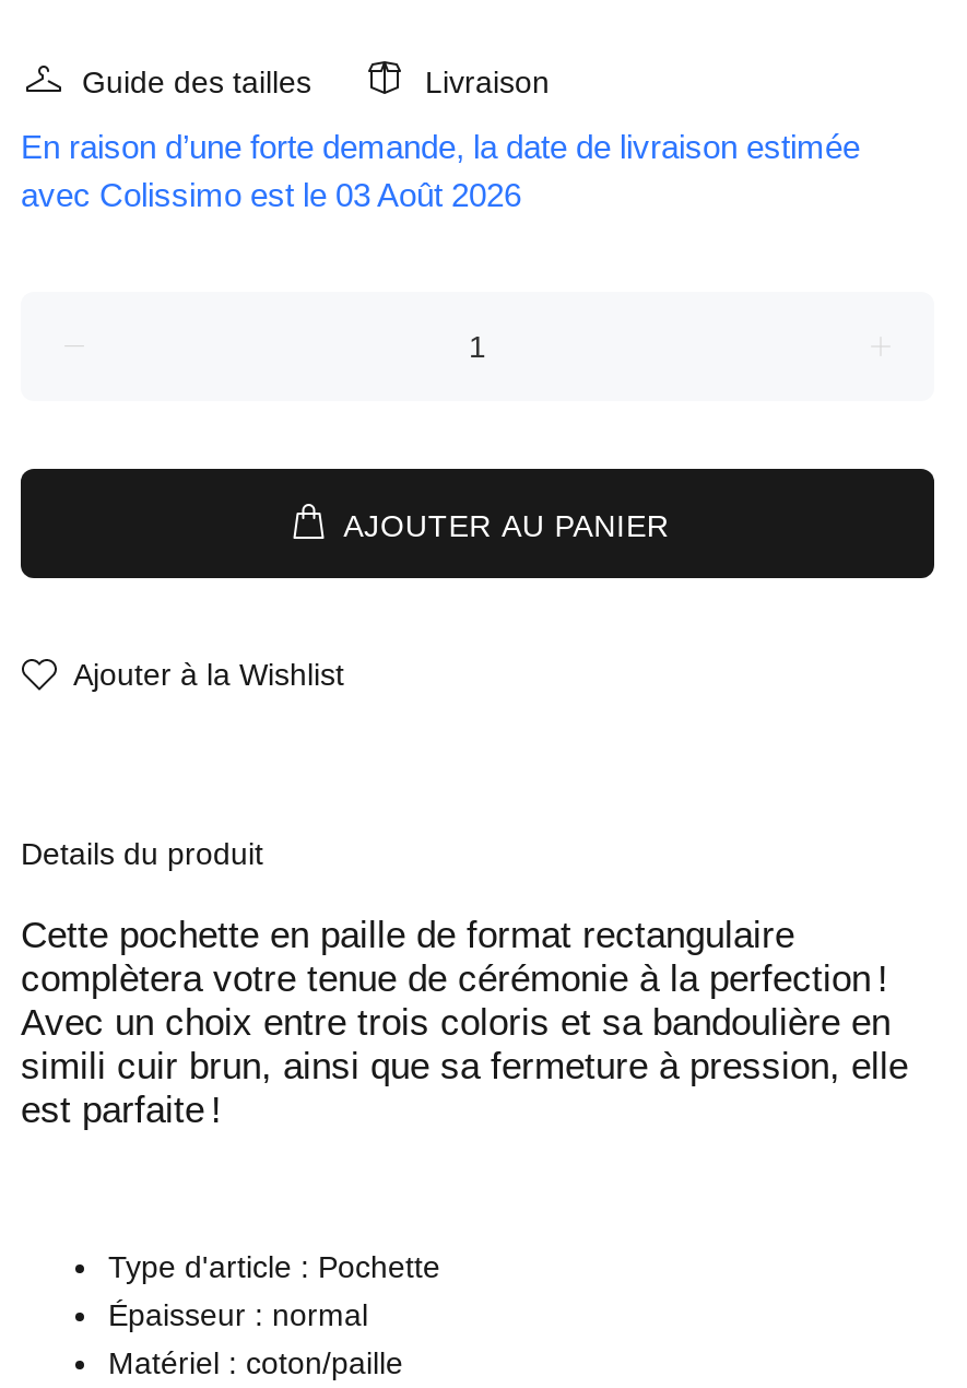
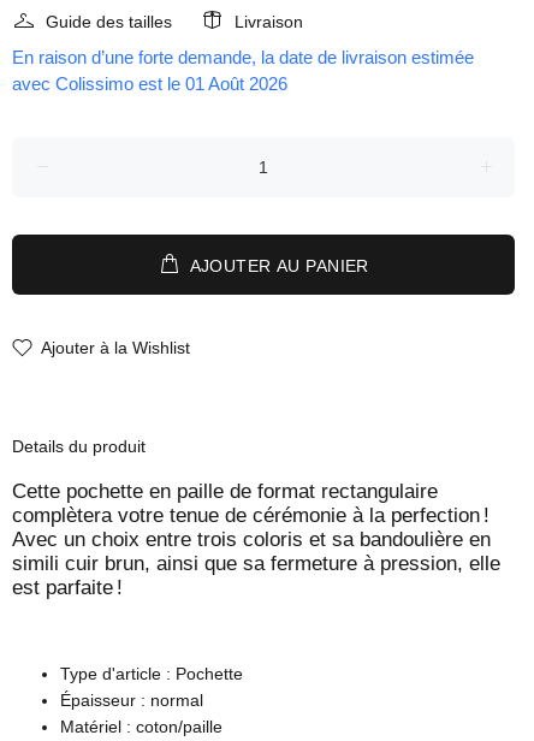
[21,175,521,212] avec Colissimo est le 03 Août 2026 -> [12,73,287,94] avec Colissimo est le 01 Août 2026

